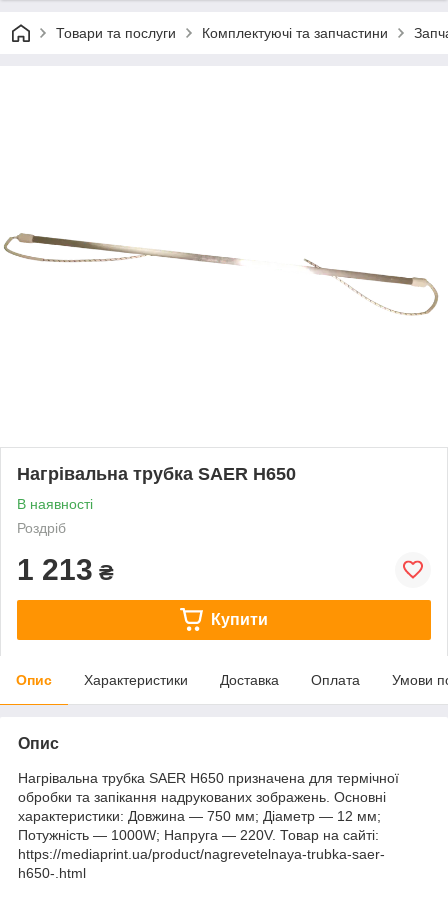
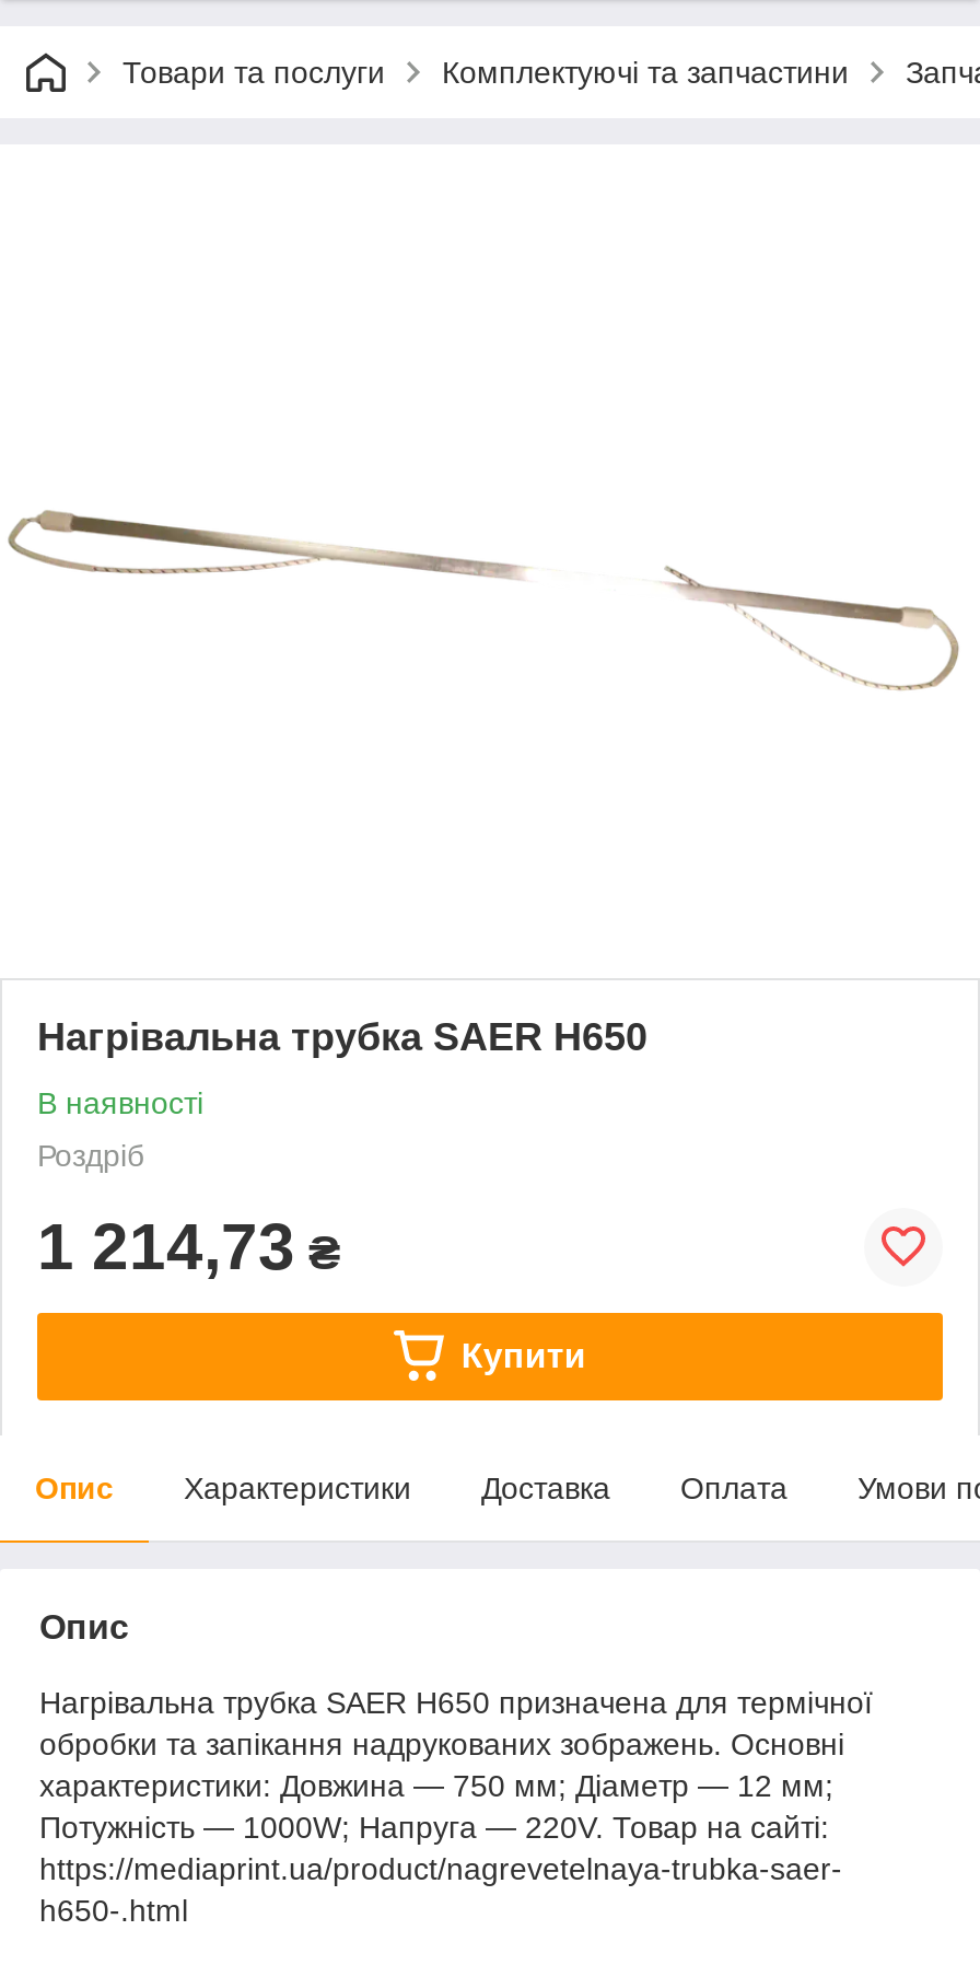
[17,553,114,586] 1 213 ₴ -> [37,1210,341,1282] 1 214,73 ₴

